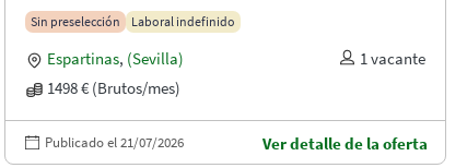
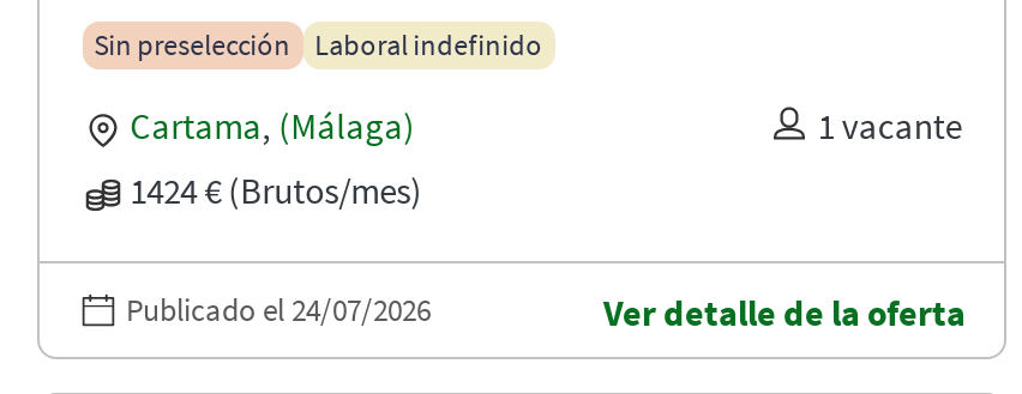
[47,48,183,69] Espartinas, (Sevilla) -> [130,102,415,148] Cartama, (Málaga)
[47,78,180,98] 1498 € (Brutos/mes) -> [130,167,422,212] 1424 € (Brutos/mes)
[45,133,184,152] Publicado el 21/07/2026 -> [126,289,431,330] Publicado el 24/07/2026

